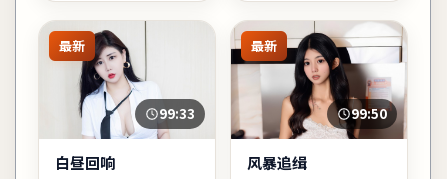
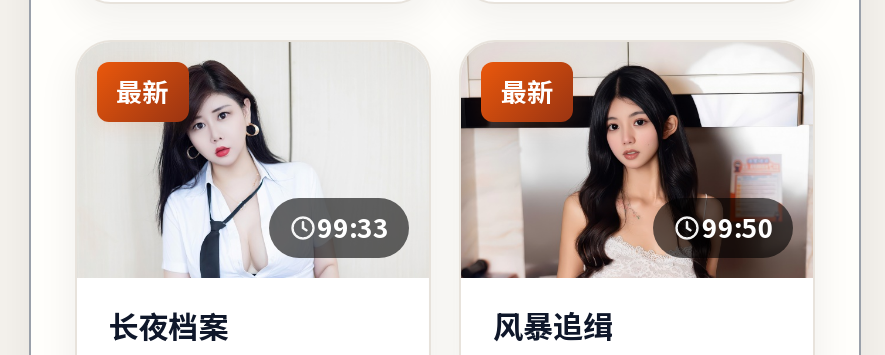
[55,152,115,173] 白昼回响 -> [108,304,228,346] 长夜档案

